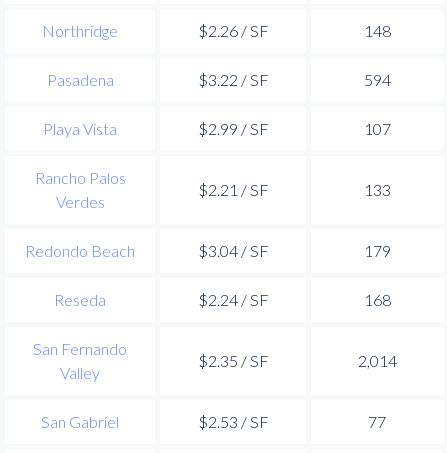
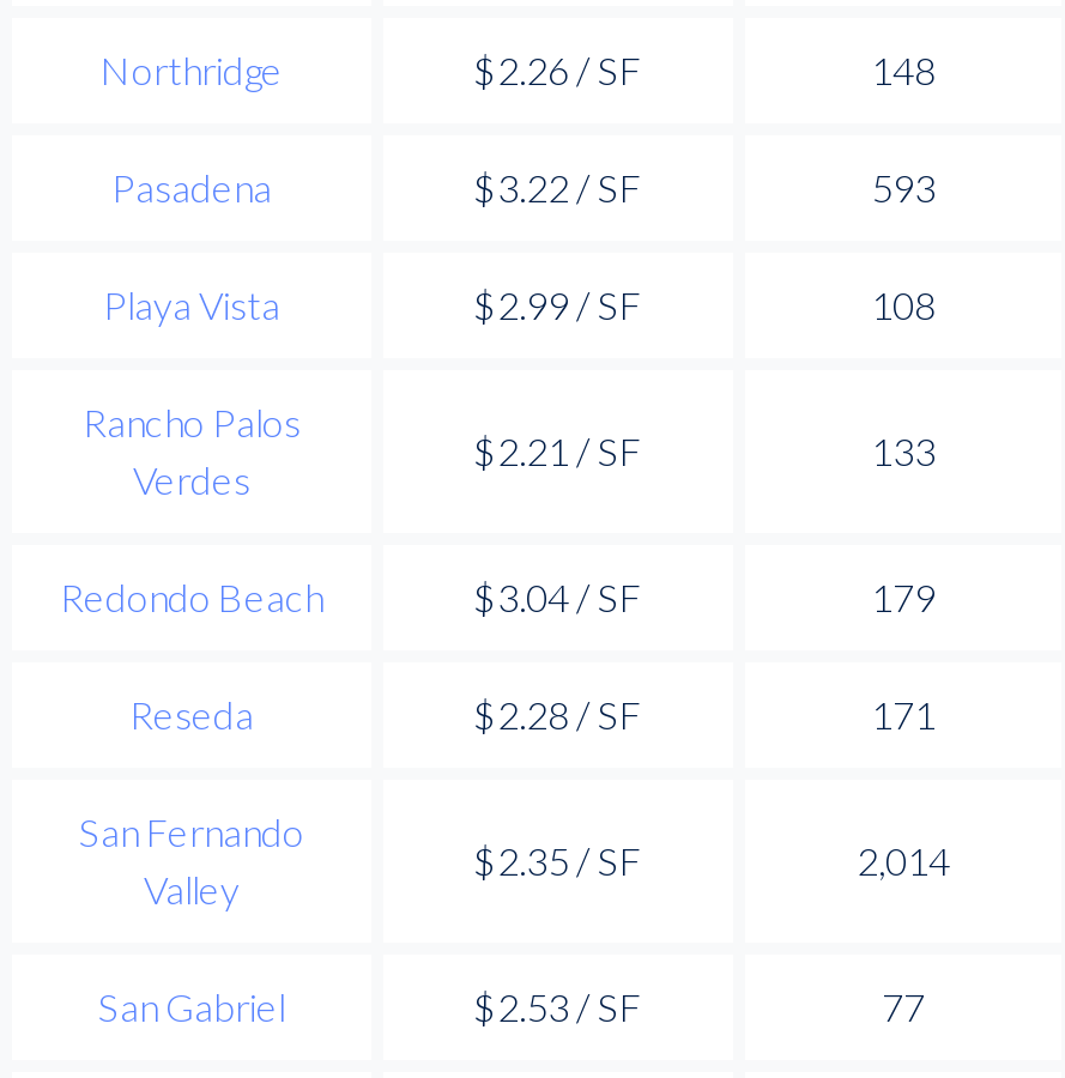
[363,70,390,89] 594 -> [871,164,936,209] 593
[363,119,390,138] 107 -> [871,281,936,327] 108
[197,290,268,309] $2.24 / SF -> [473,691,643,736] $2.28 / SF
[363,290,390,309] 168 -> [871,691,936,736] 171

